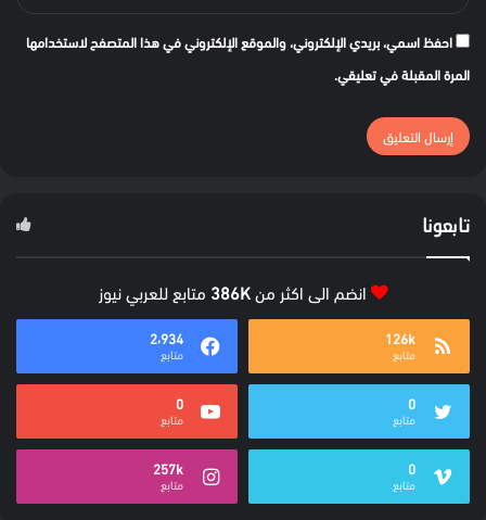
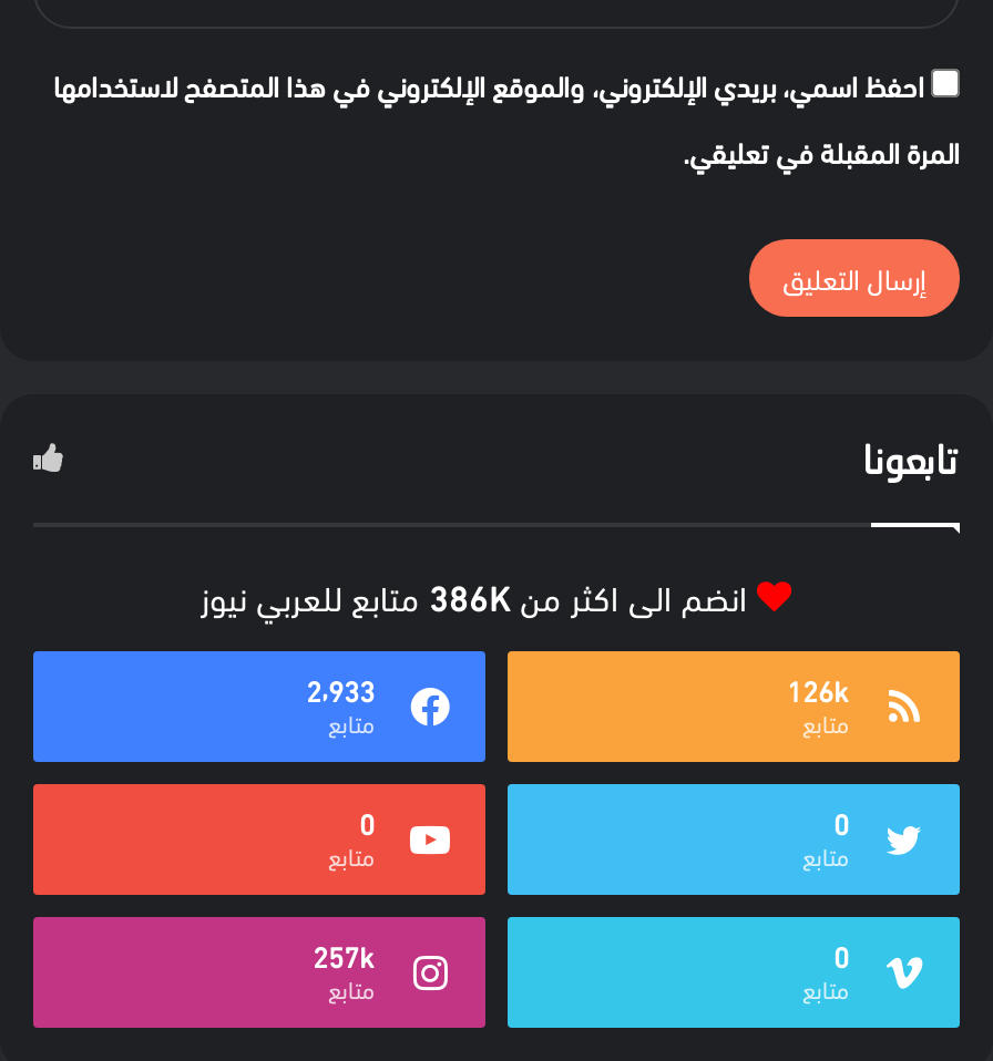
[150,326,183,348] 2٬934 -> [306,666,375,710] 2٬933

